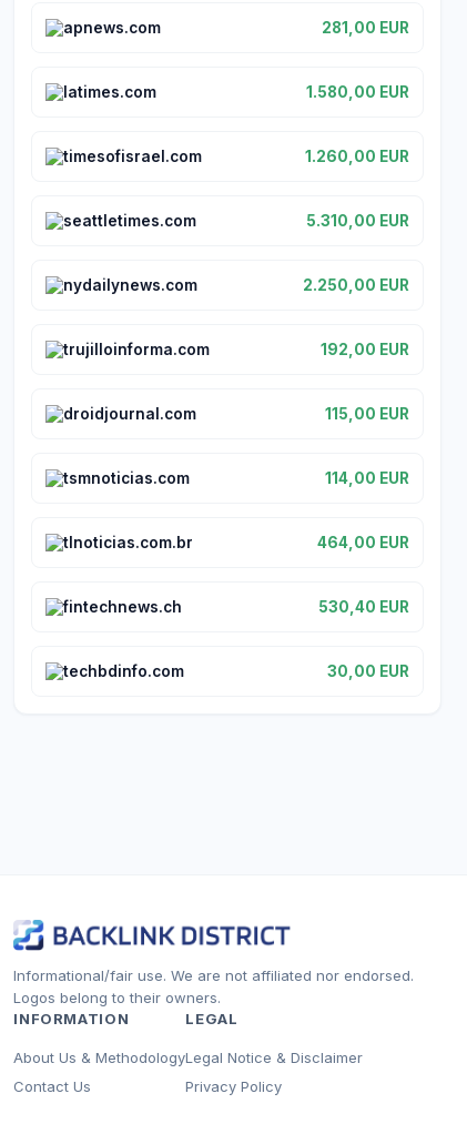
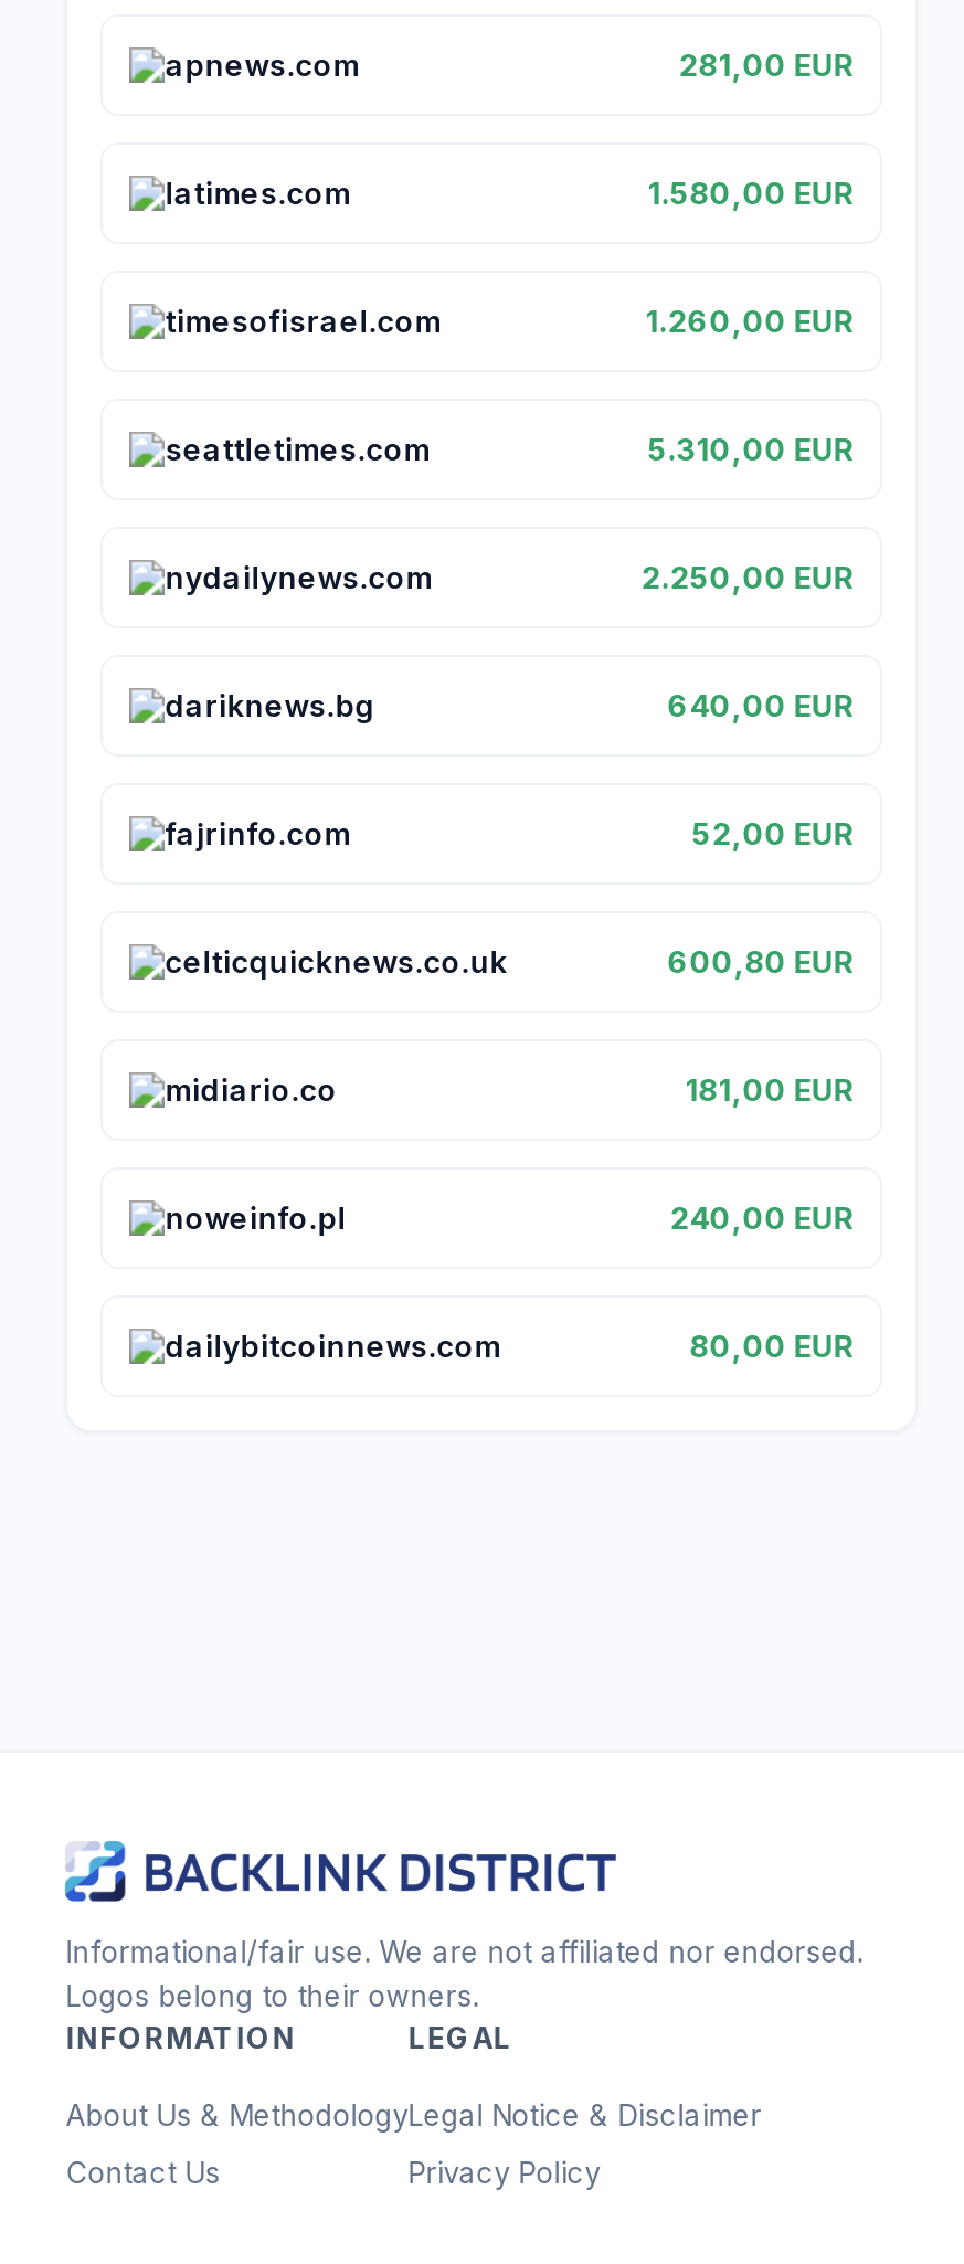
[63,341,409,358] trujilloinforma.com | 192,00 EUR -> [165,688,853,723] dariknews.bg | 640,00 EUR
[63,405,409,423] droidjournal.com | 115,00 EUR -> [165,816,853,851] fajrinfo.com | 52,00 EUR
[63,469,409,487] tsmnoticias.com | 114,00 EUR -> [165,944,853,980] celticquicknews.co.uk | 600,80 EUR
[63,534,409,551] tlnoticias.com.br | 464,00 EUR -> [165,1072,853,1108] midiario.co | 181,00 EUR
[63,598,409,616] fintechnews.ch | 530,40 EUR -> [165,1200,853,1236] noweinfo.pl | 240,00 EUR
[63,662,409,680] techbdinfo.com | 30,00 EUR -> [165,1329,853,1364] dailybitcoinnews.com | 80,00 EUR

